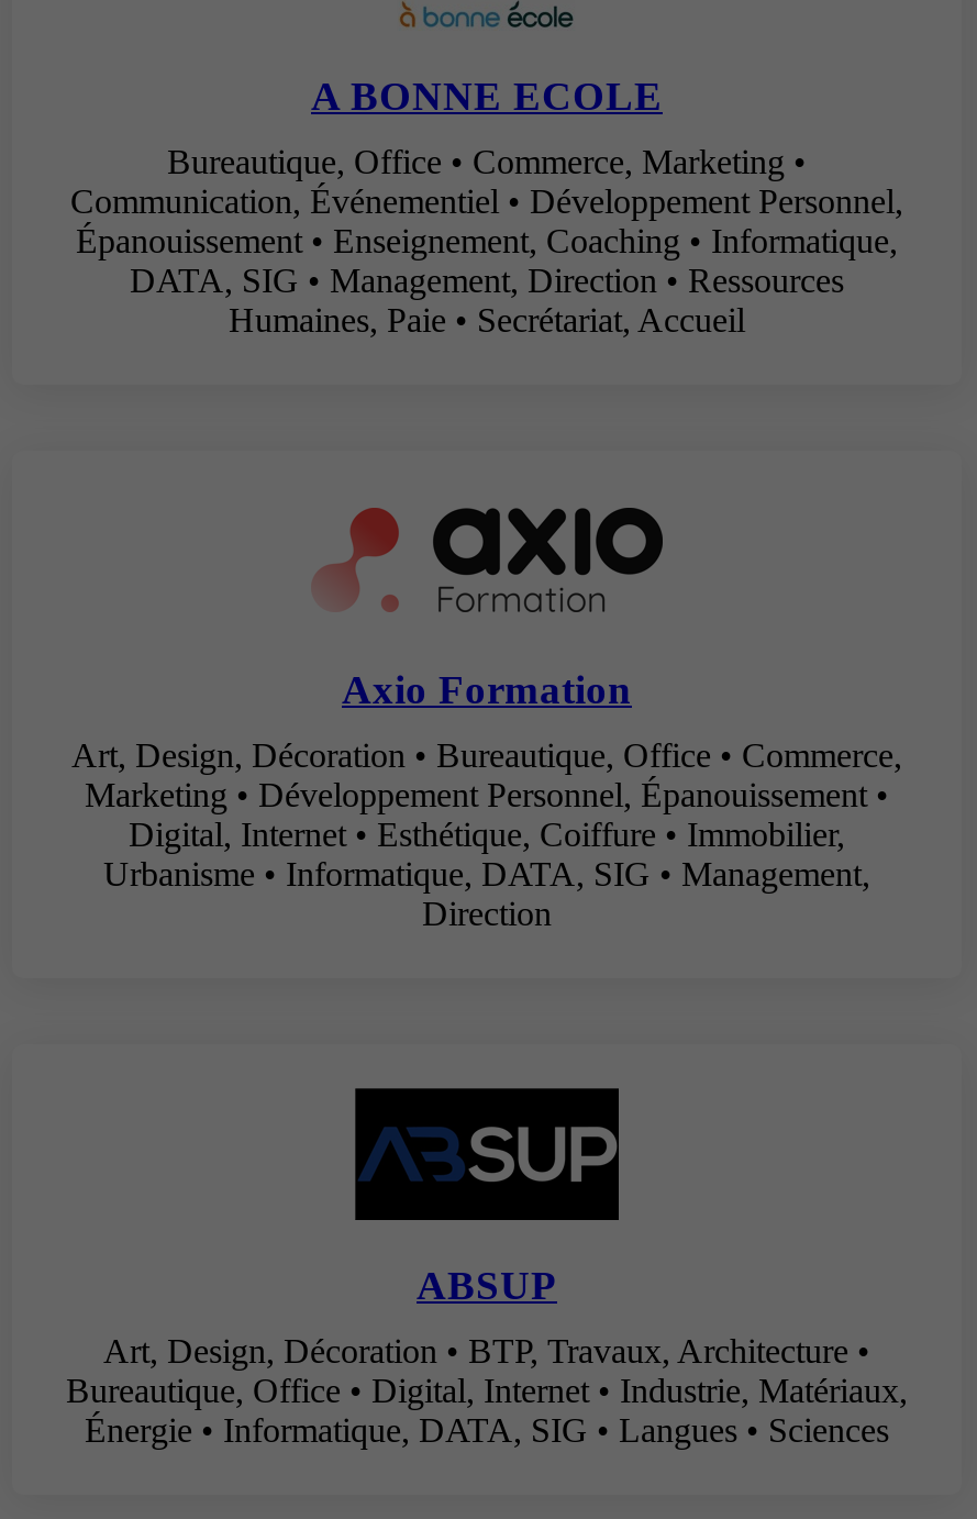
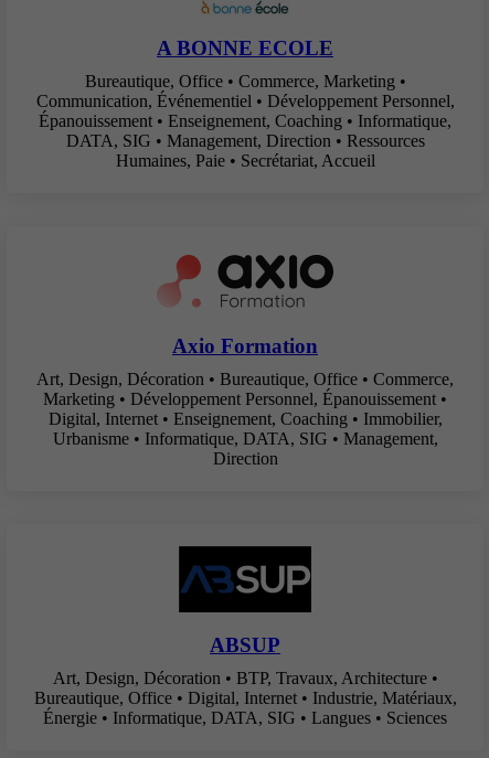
[129,817,845,854] Digital, Internet • Esthétique, Coiffure • Immobilier, -> [48,410,442,429] Digital, Internet • Enseignement, Coaching • Immobilier,

